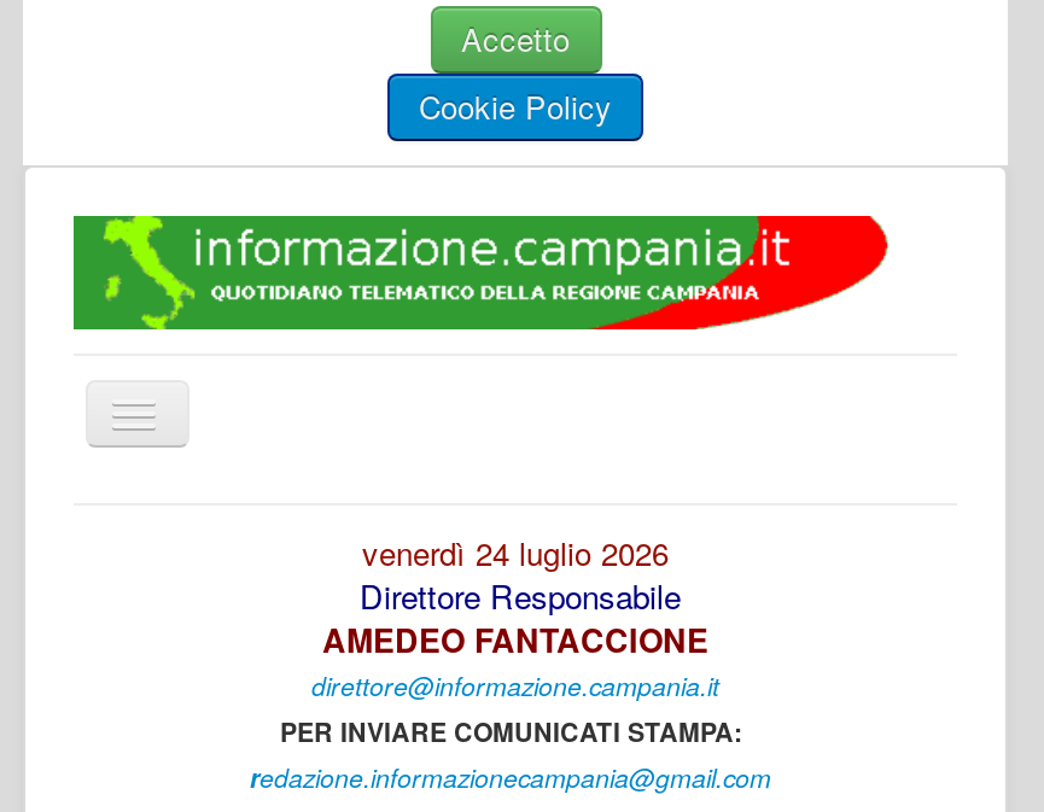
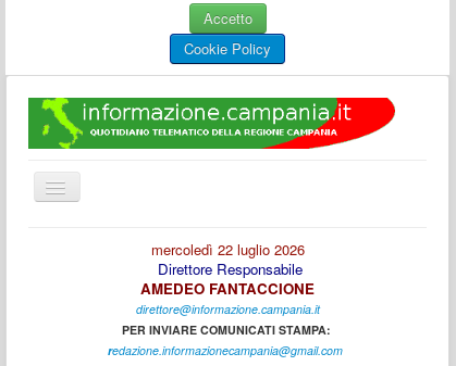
[362,529,669,575] venerdì 24 luglio 2026 -> [151,239,304,259] mercoledì 22 luglio 2026

